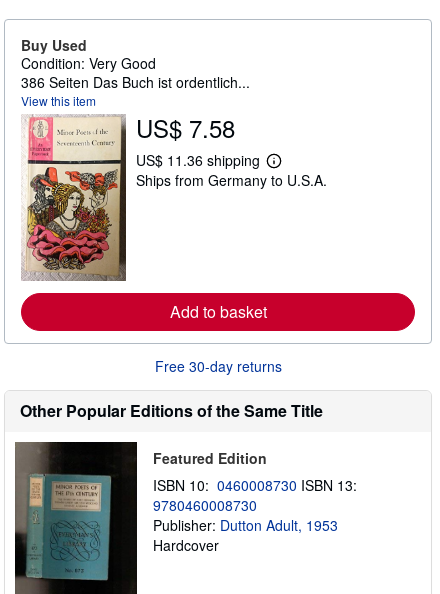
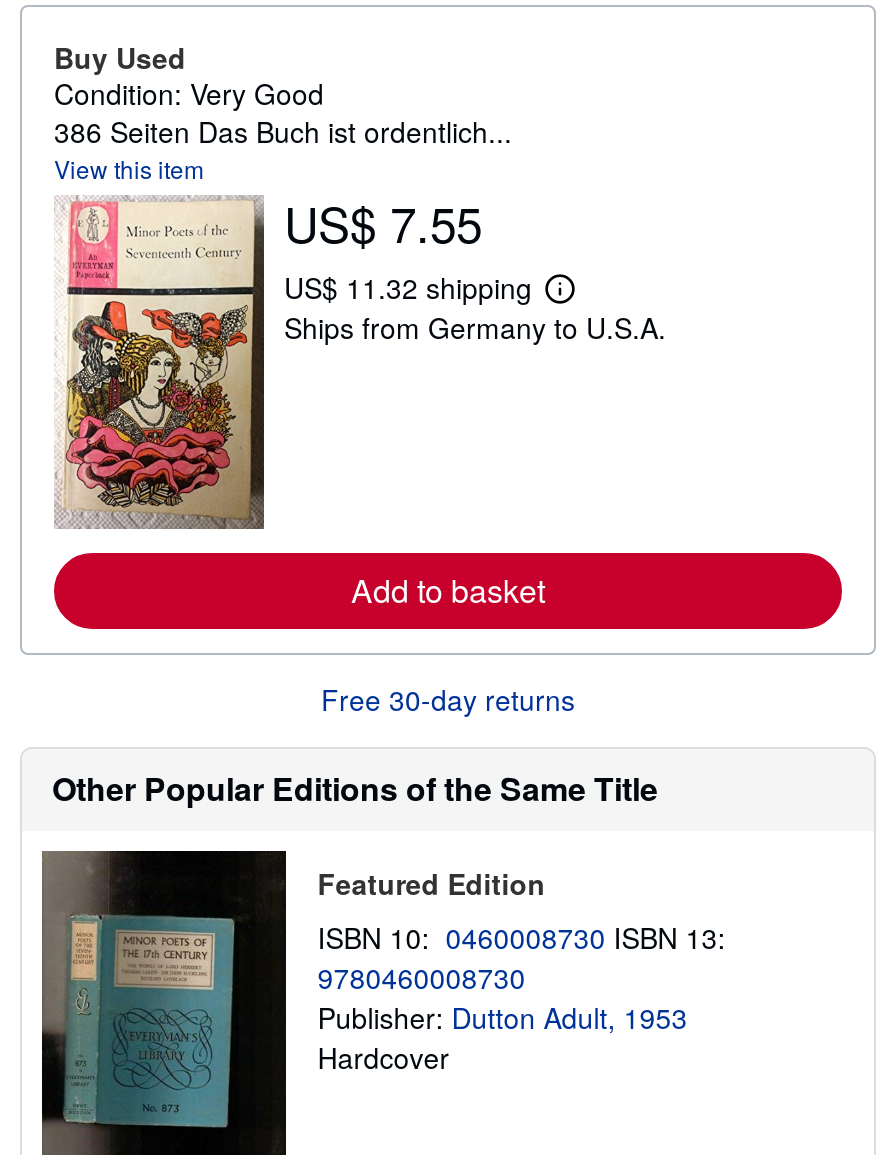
[136,110,235,145] US$ 7.58 -> [284,188,482,258] US$ 7.55
[136,150,279,175] US$ 11.36 shipping L -> [284,268,571,317] US$ 11.32 shipping L

